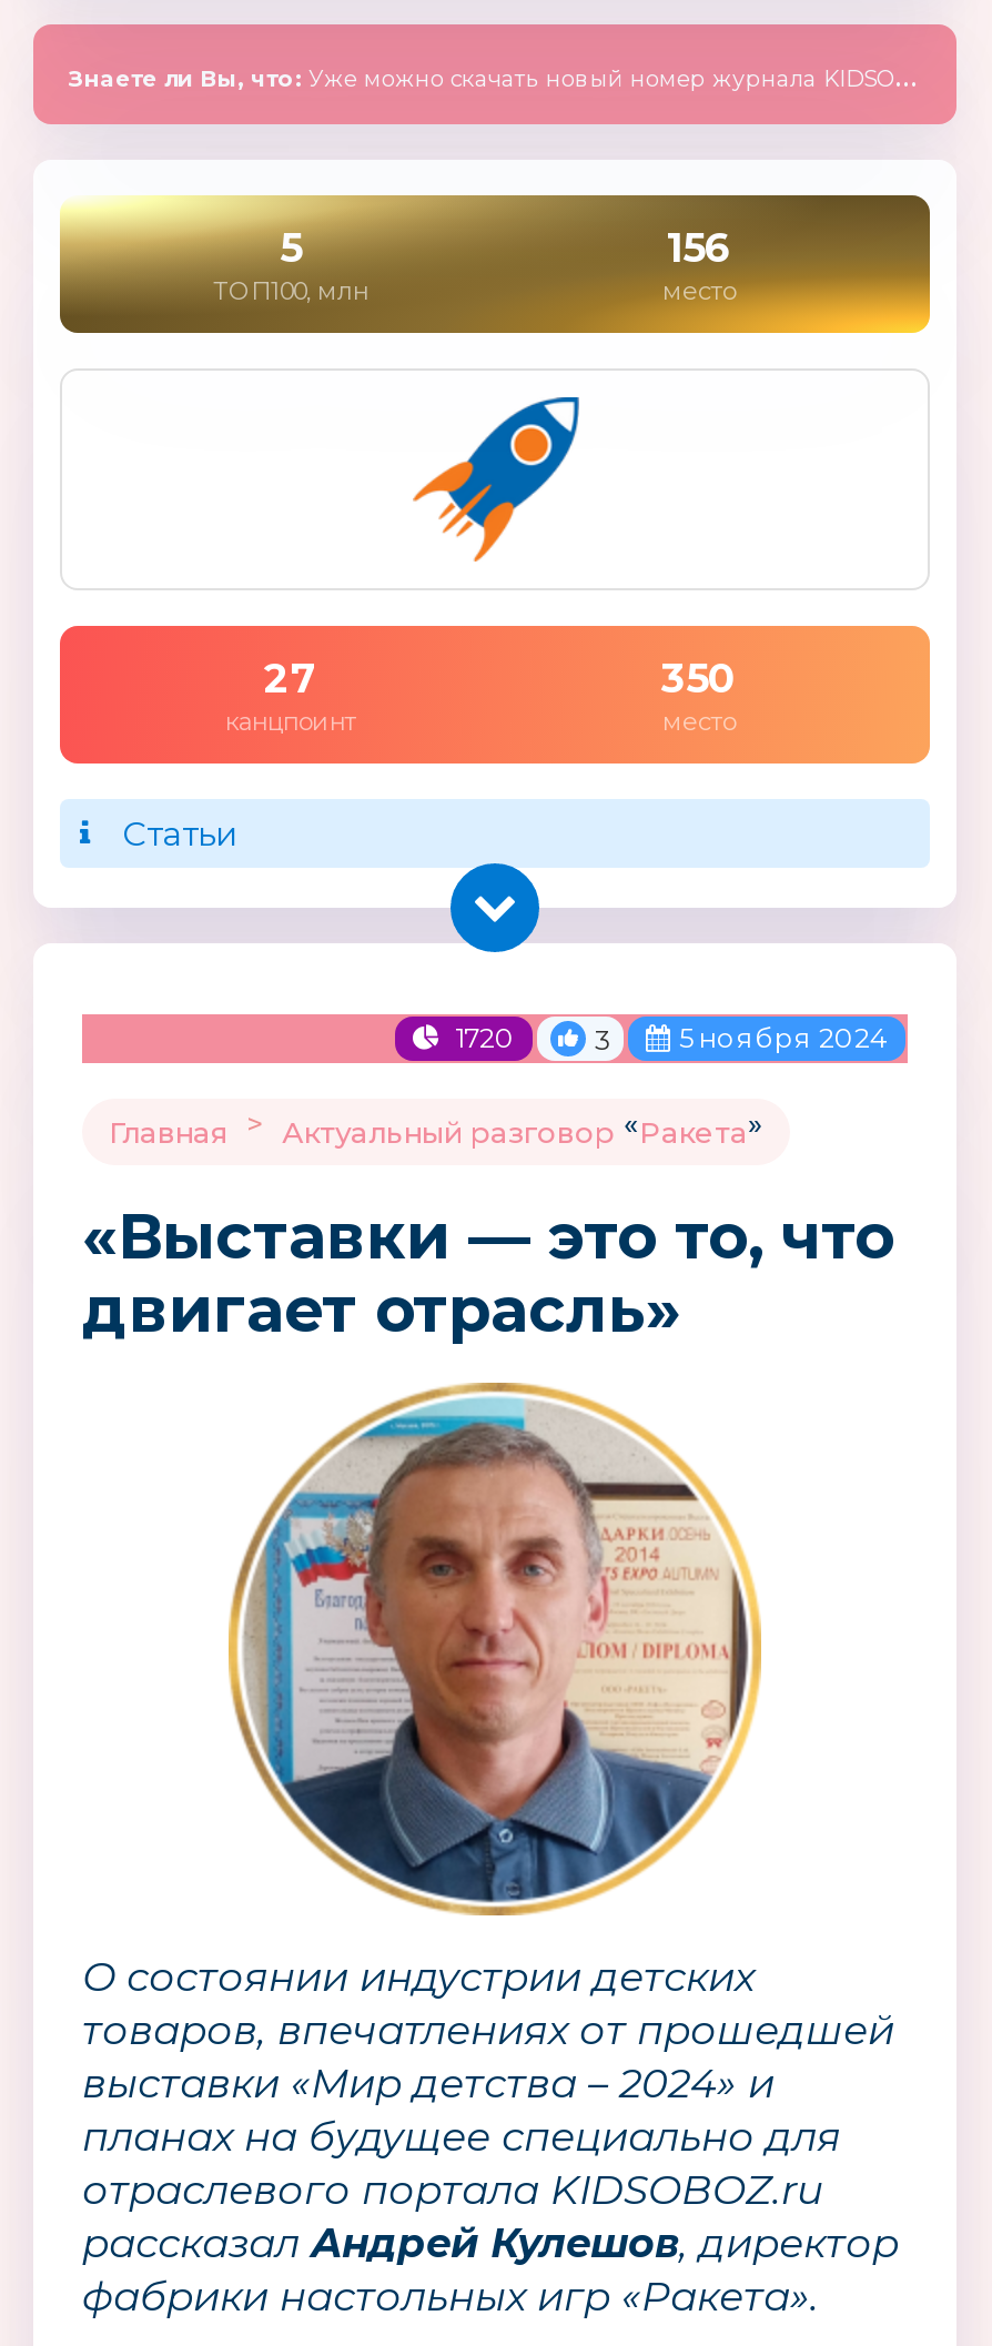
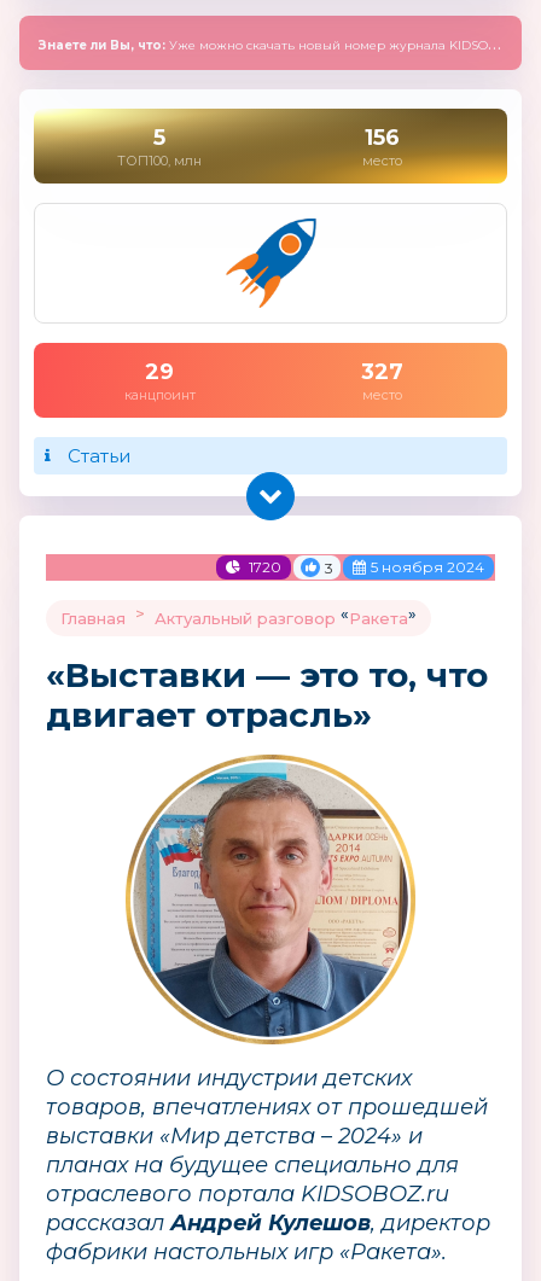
[264,655,317,704] 27 -> [145,359,174,385] 29
[661,655,737,704] 350 -> [360,359,403,385] 327

